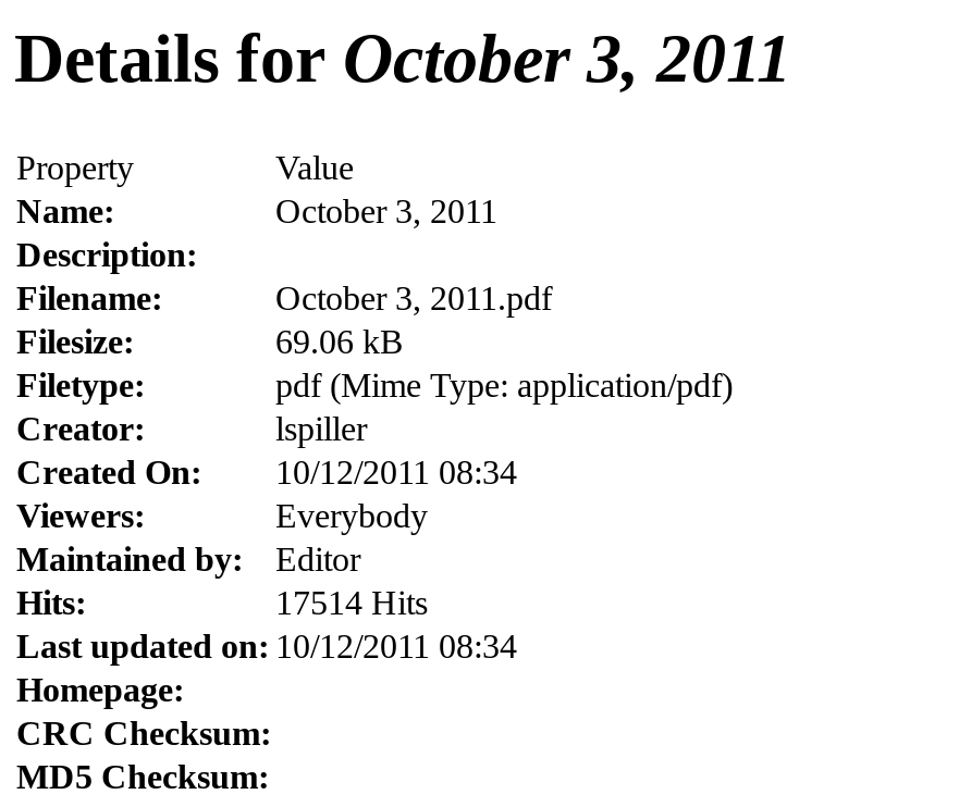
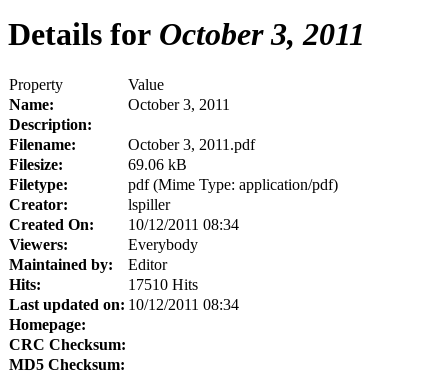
[275,584,428,621] 17514 Hits -> [128,276,198,293] 17510 Hits

